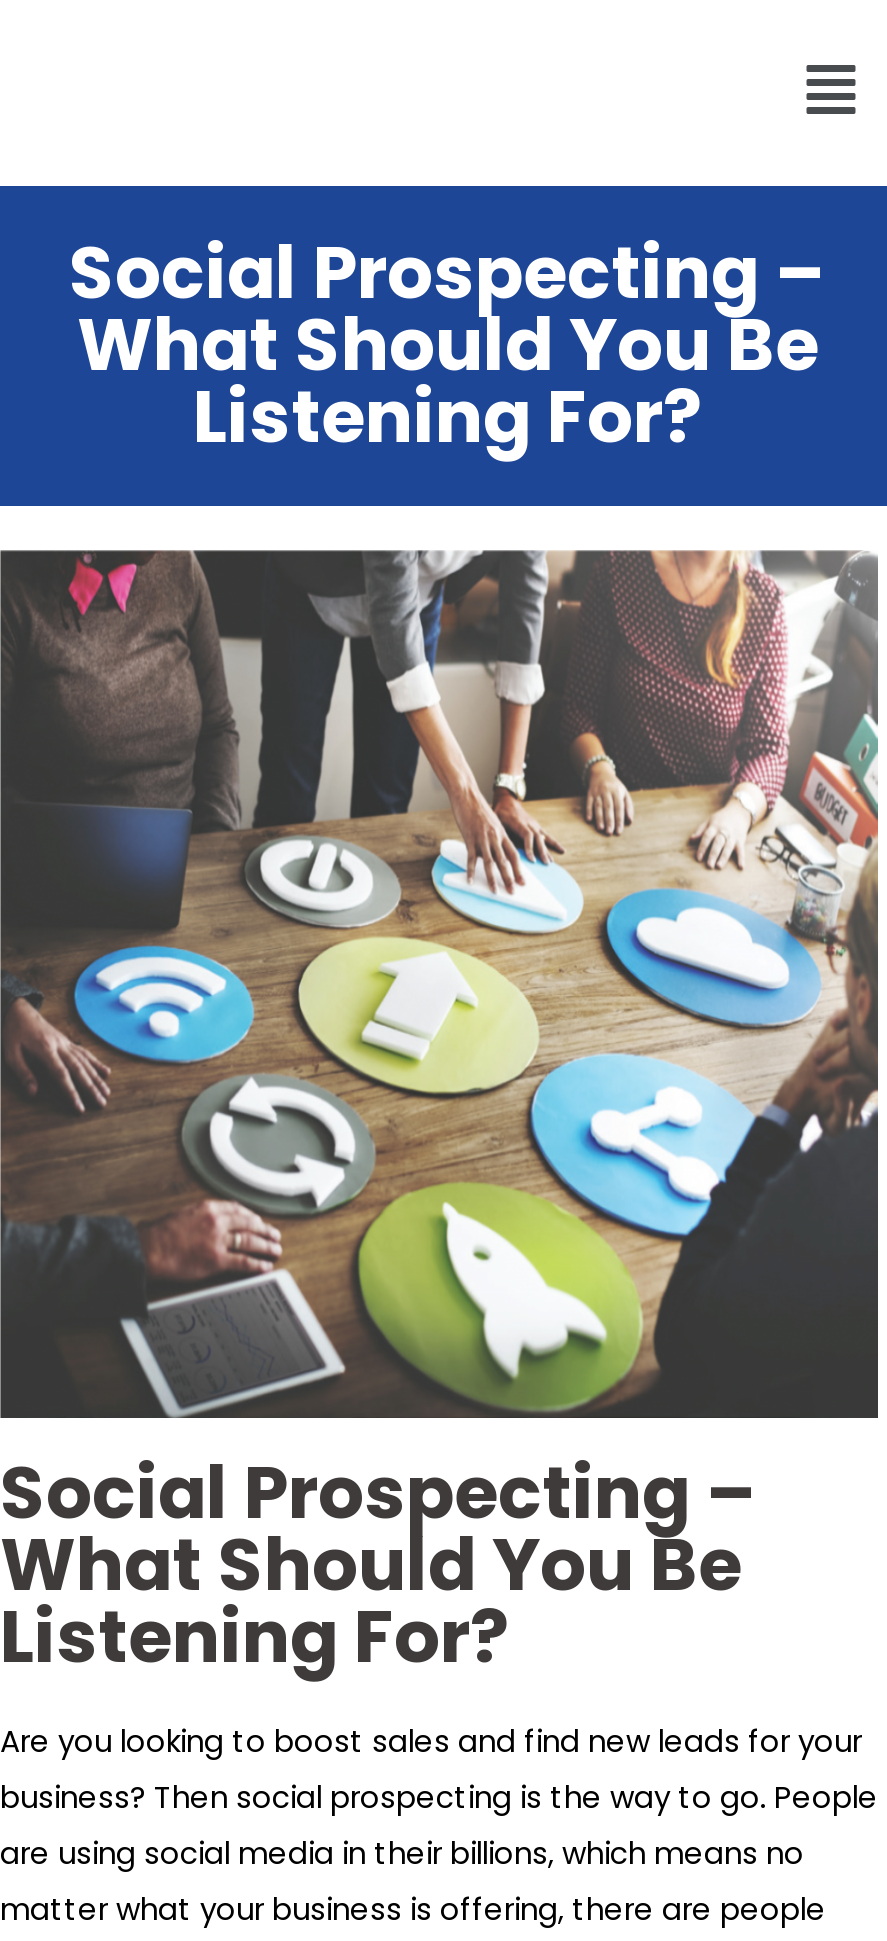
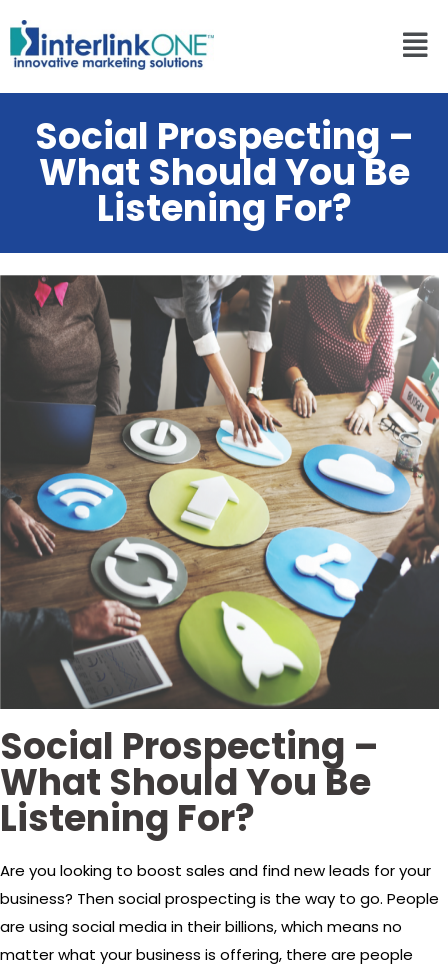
none -> [9,19,215,71] [image]

